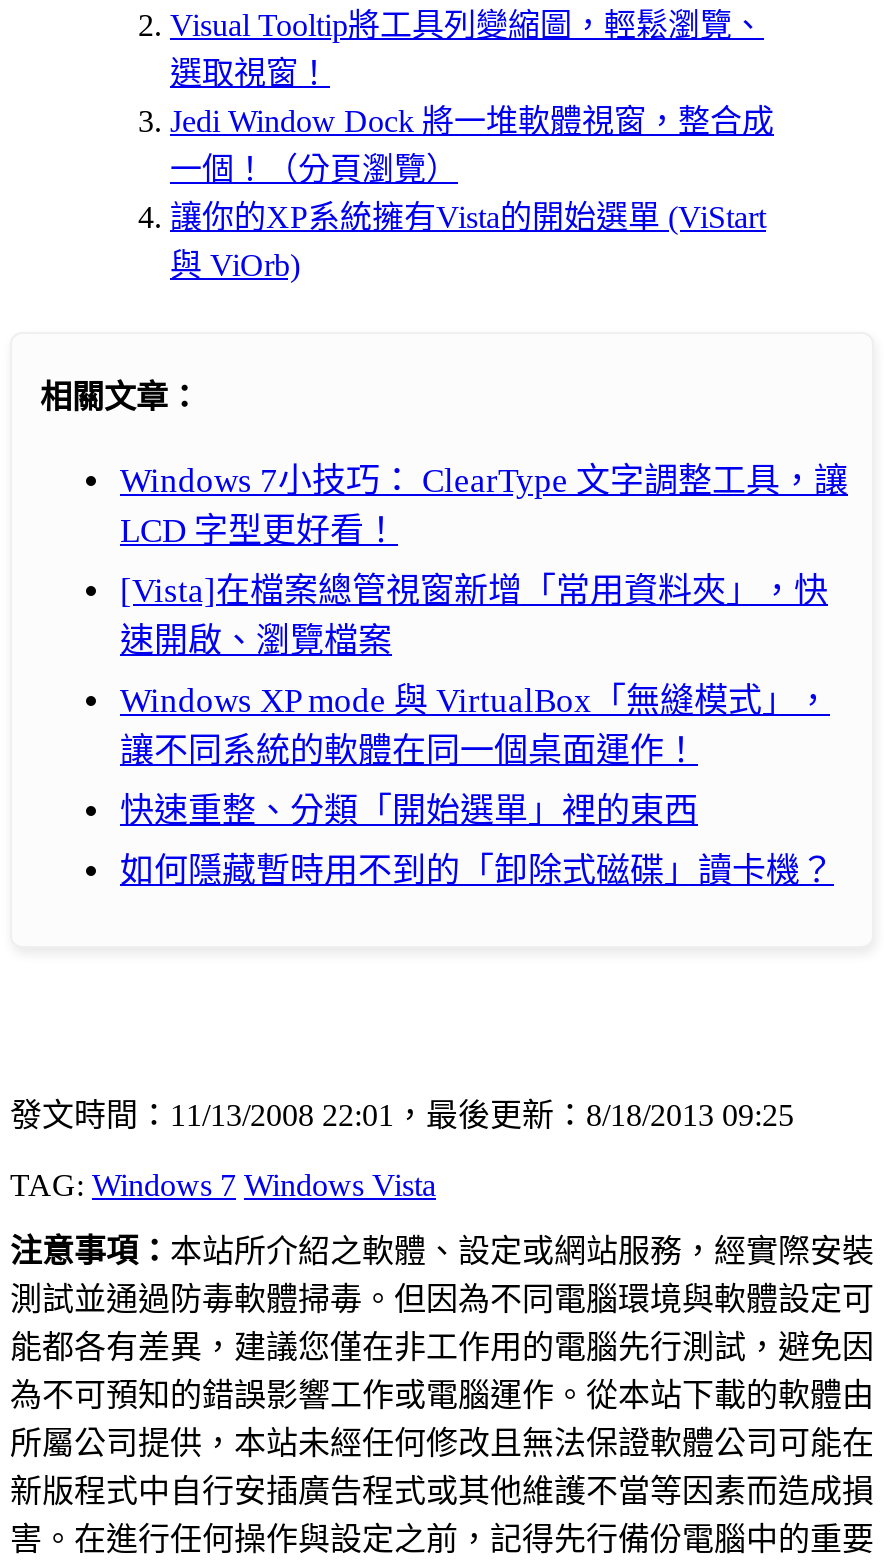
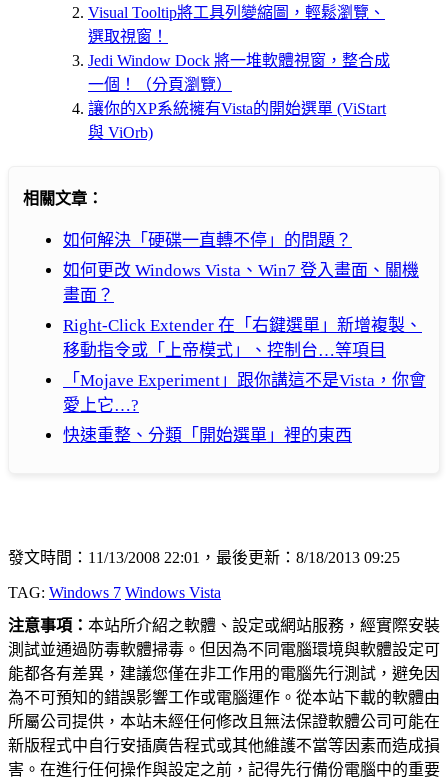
[120,461,848,769] Windows 7小技巧： ClearType 文字調整工具，讓 | LCD 字型更好看！ | [Vista]在檔案總管視窗新增「常用資料夾」，快 | 速開啟、瀏覽檔案 | Windows XP mode 與 VirtualBox「無縫模式」， | 讓不同系統的軟體在同一個桌面運作！ -> [63,231,426,415] 如何解決「硬碟一直轉不停」的問題？ | 如何更改 Windows Vista、Win7 登入畫面、關機 | 畫面？ | Right-Click Extender 在「右鍵選單」新增複製、 | 移動指令或「上帝模式」、控制台…等項目 | 「Mojave Experiment」跟你講這不是Vista，你會 | 愛上它…?
moved [120,791,698,829] -> [63,426,352,445]: 快速重整、分類「開始選單」裡的東西
[120,851,834,889] 如何隱藏暫時用不到的「卸除式磁碟」讀卡機？ -> none

